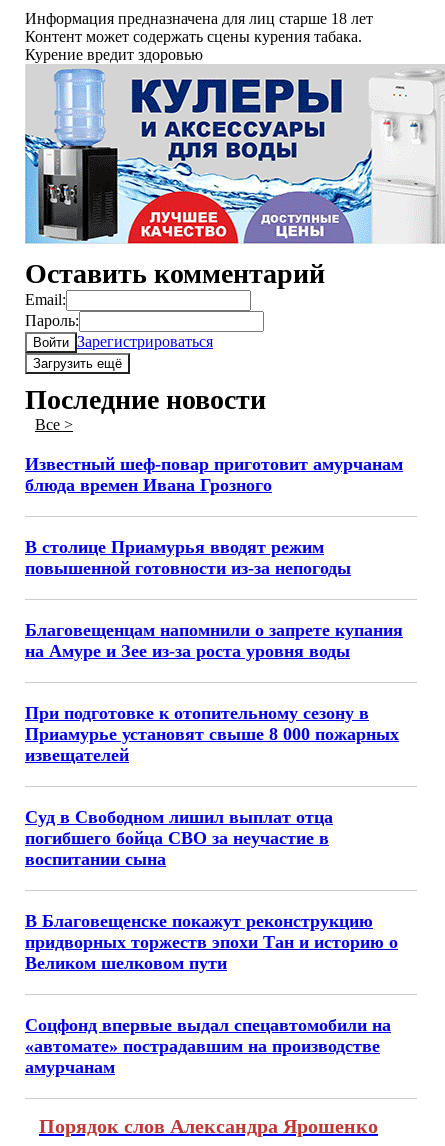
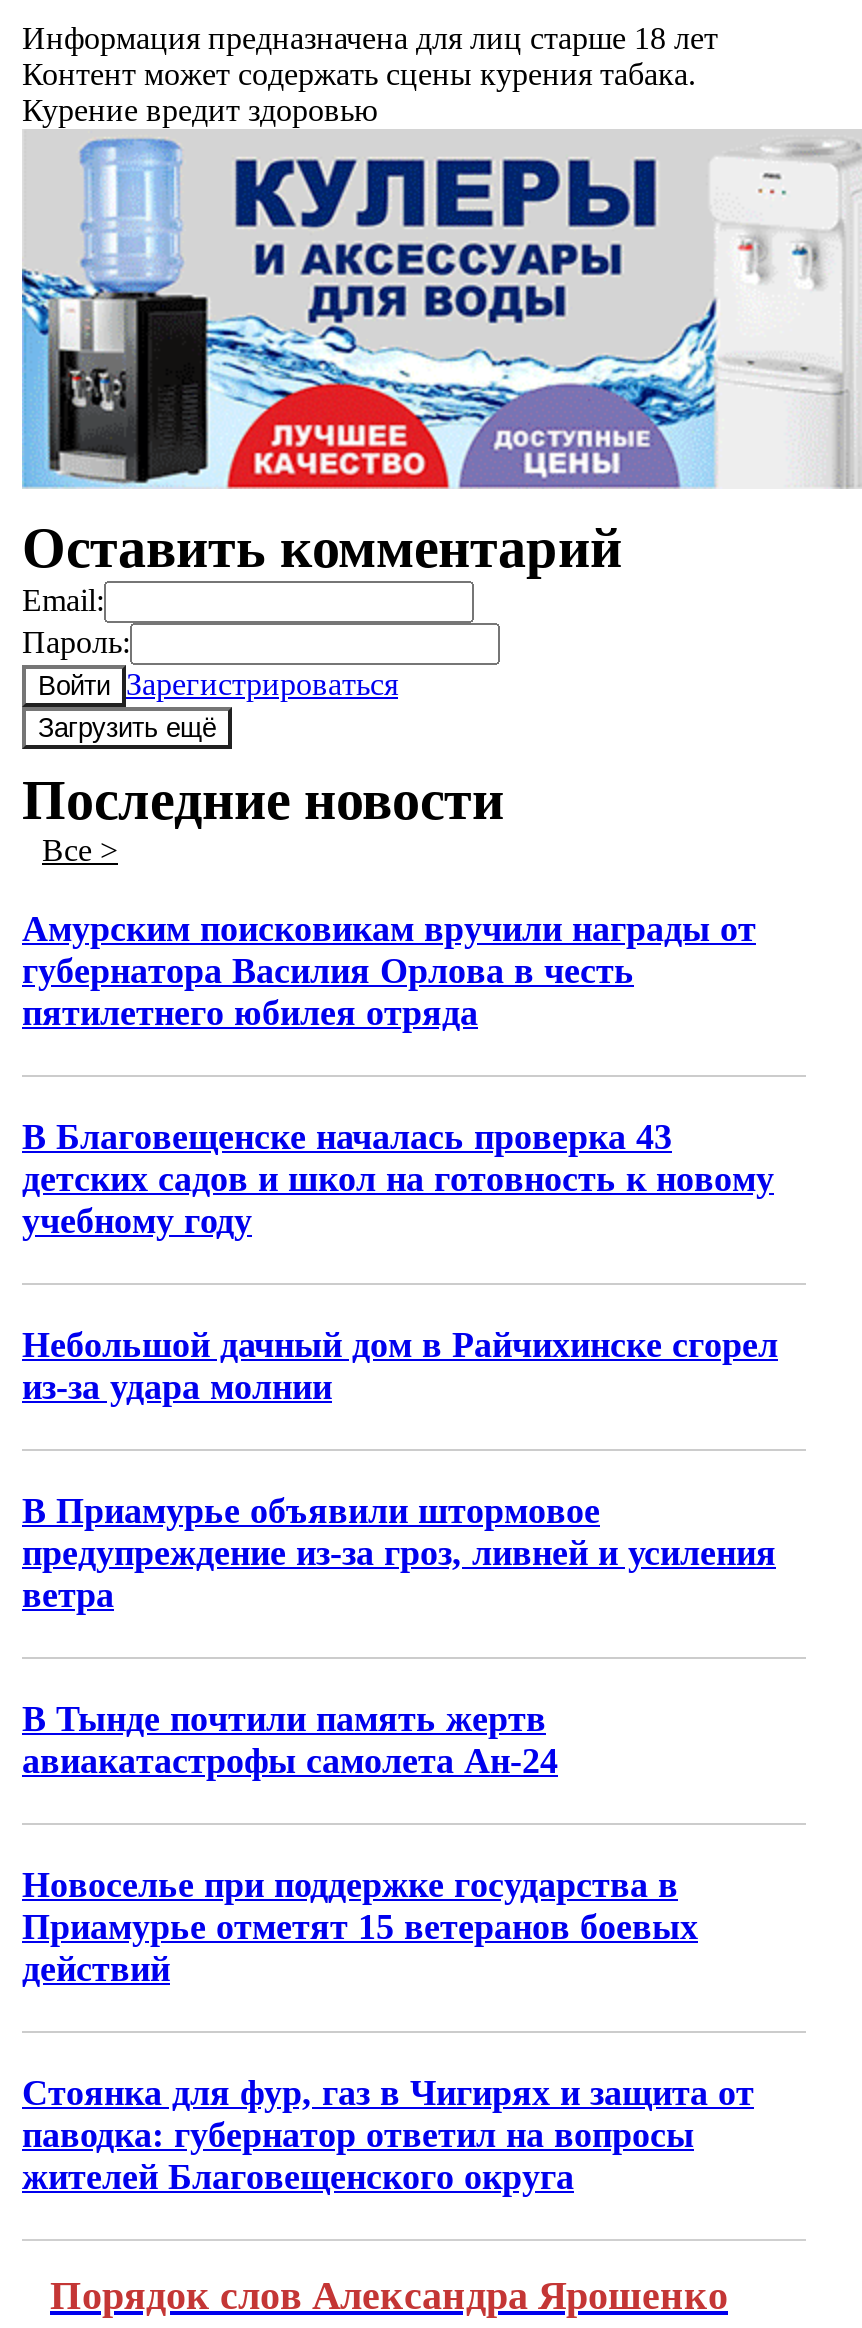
[25,454,403,495] Известный шеф-повар приготовит амурчанам | блюда времен Ивана Грозного -> [22,910,756,1034] Амурским поисковикам вручили награды от | губернатора Василия Орлова в честь | пятилетнего юбилея отряда
[25,537,351,578] В столице Приамурья вводят режим | повышенной готовности из-за непогоды -> [22,1118,774,1242] В Благовещенске началась проверка 43 | детских садов и школ на готовность к новому | учебному году
[25,620,403,661] Благовещенцам напомнили о запрете купания | на Амуре и Зее из-за роста уровня воды -> [22,1326,778,1408] Небольшой дачный дом в Райчихинске сгорел | из-за удара молнии
[25,703,399,765] При подготовке к отопительному сезону в | Приамурье установят свыше 8 000 пожарных | извещателей -> [22,1492,776,1616] В Приамурье объявили штормовое | предупреждение из-за гроз, ливней и усиления | ветра
[25,807,333,869] Суд в Свободном лишил выплат отца | погибшего бойца СВО за неучастие в | воспитании сына -> [22,1700,558,1782] В Тынде почтили память жертв | авиакатастрофы самолета Ан-24
[25,911,398,973] В Благовещенске покажут реконструкцию | придворных торжеств эпохи Тан и историю о | Великом шелковом пути -> [22,1866,698,1990] Новоселье при поддержке государства в | Приамурье отметят 15 ветеранов боевых | действий
[25,1015,391,1077] Соцфонд впервые выдал спецавтомобили на | «автомате» пострадавшим на производстве | амурчанам -> [22,2074,754,2198] Стоянка для фур, газ в Чигирях и защита от | паводка: губернатор ответил на вопросы | жителей Благовещенского округа

